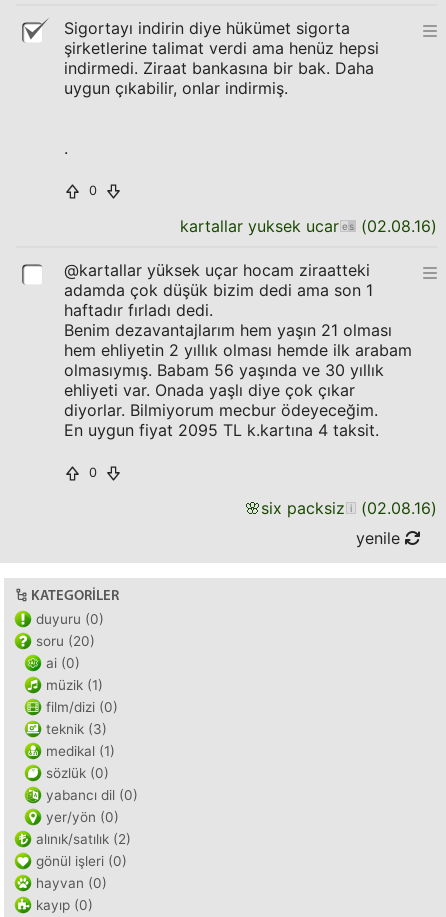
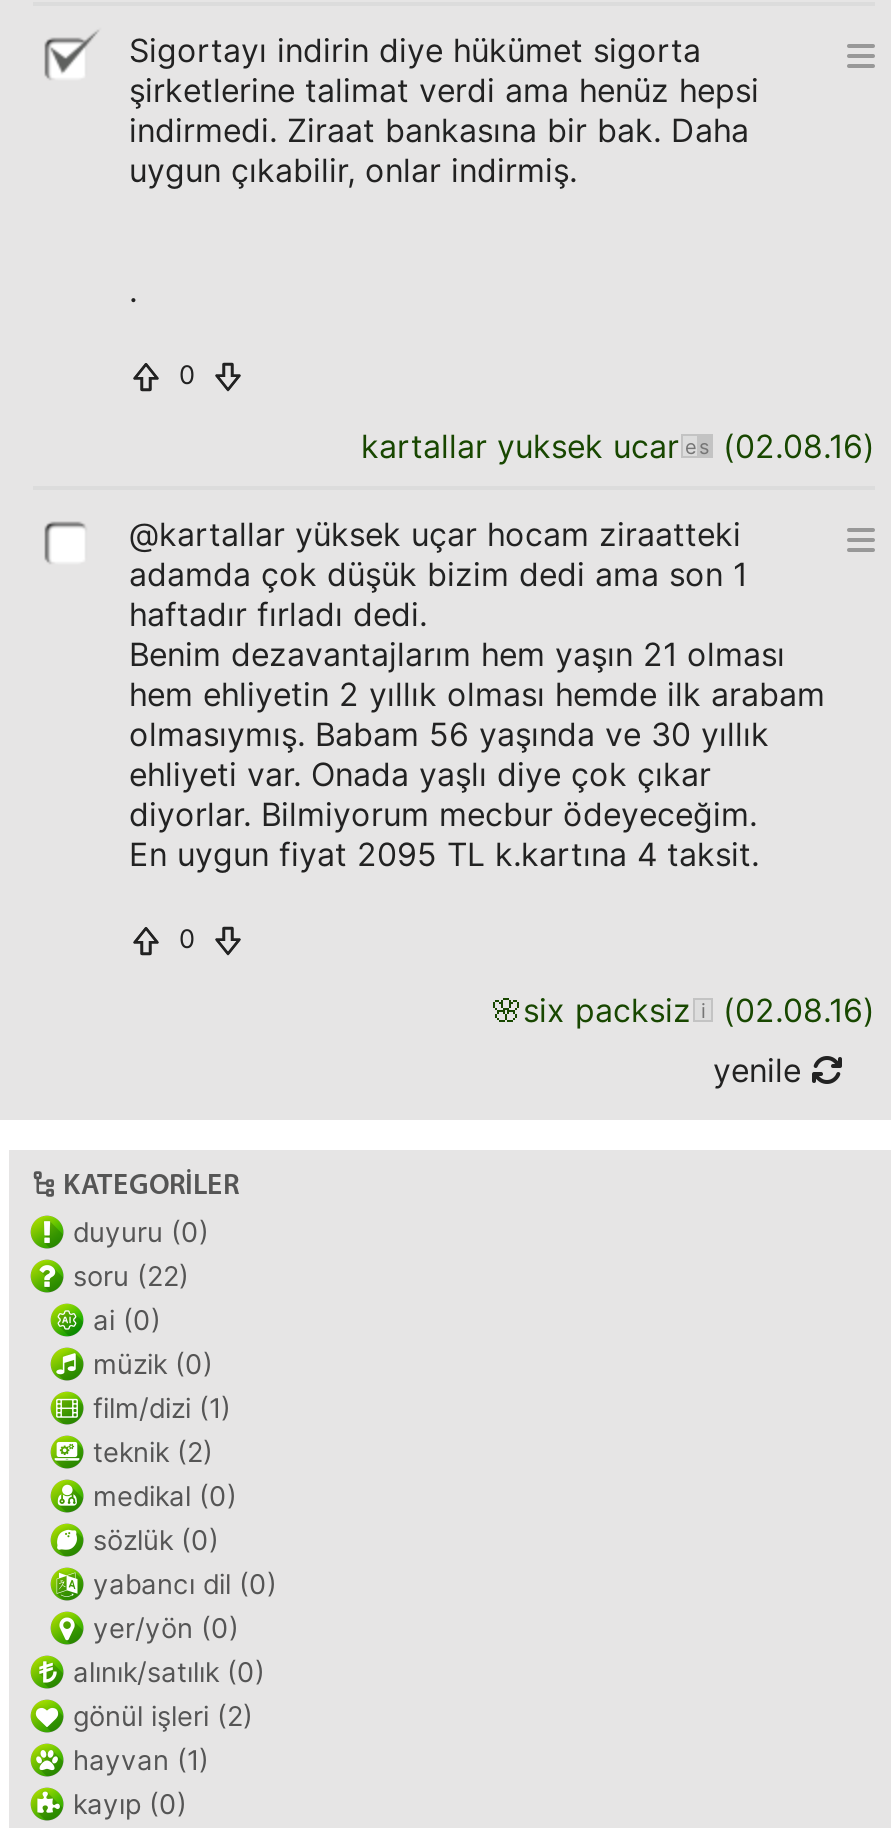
[36,633,95,649] soru (20) -> [73,1260,189,1292] soru (22)
[46,677,103,693] müzik (1) -> [93,1348,213,1380] müzik (0)
[46,699,118,715] film/dizi (0) -> [93,1392,231,1424] film/dizi (1)
[46,721,107,737] teknik (3) -> [93,1436,213,1468] teknik (2)
[46,743,115,759] medikal (1) -> [93,1480,237,1512] medikal (0)
[36,831,131,847] alınık/satılık (2) -> [73,1656,265,1688] alınık/satılık (0)
[36,853,127,869] gönül işleri (0) -> [73,1700,253,1732] gönül işleri (2)
[36,875,107,891] hayvan (0) -> [73,1744,209,1776] hayvan (1)

